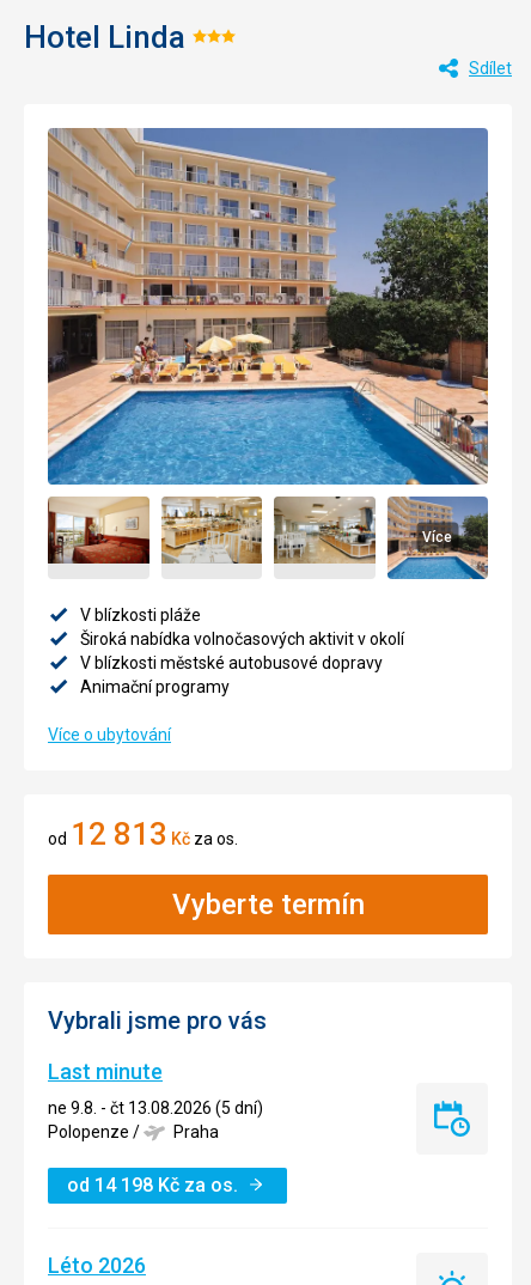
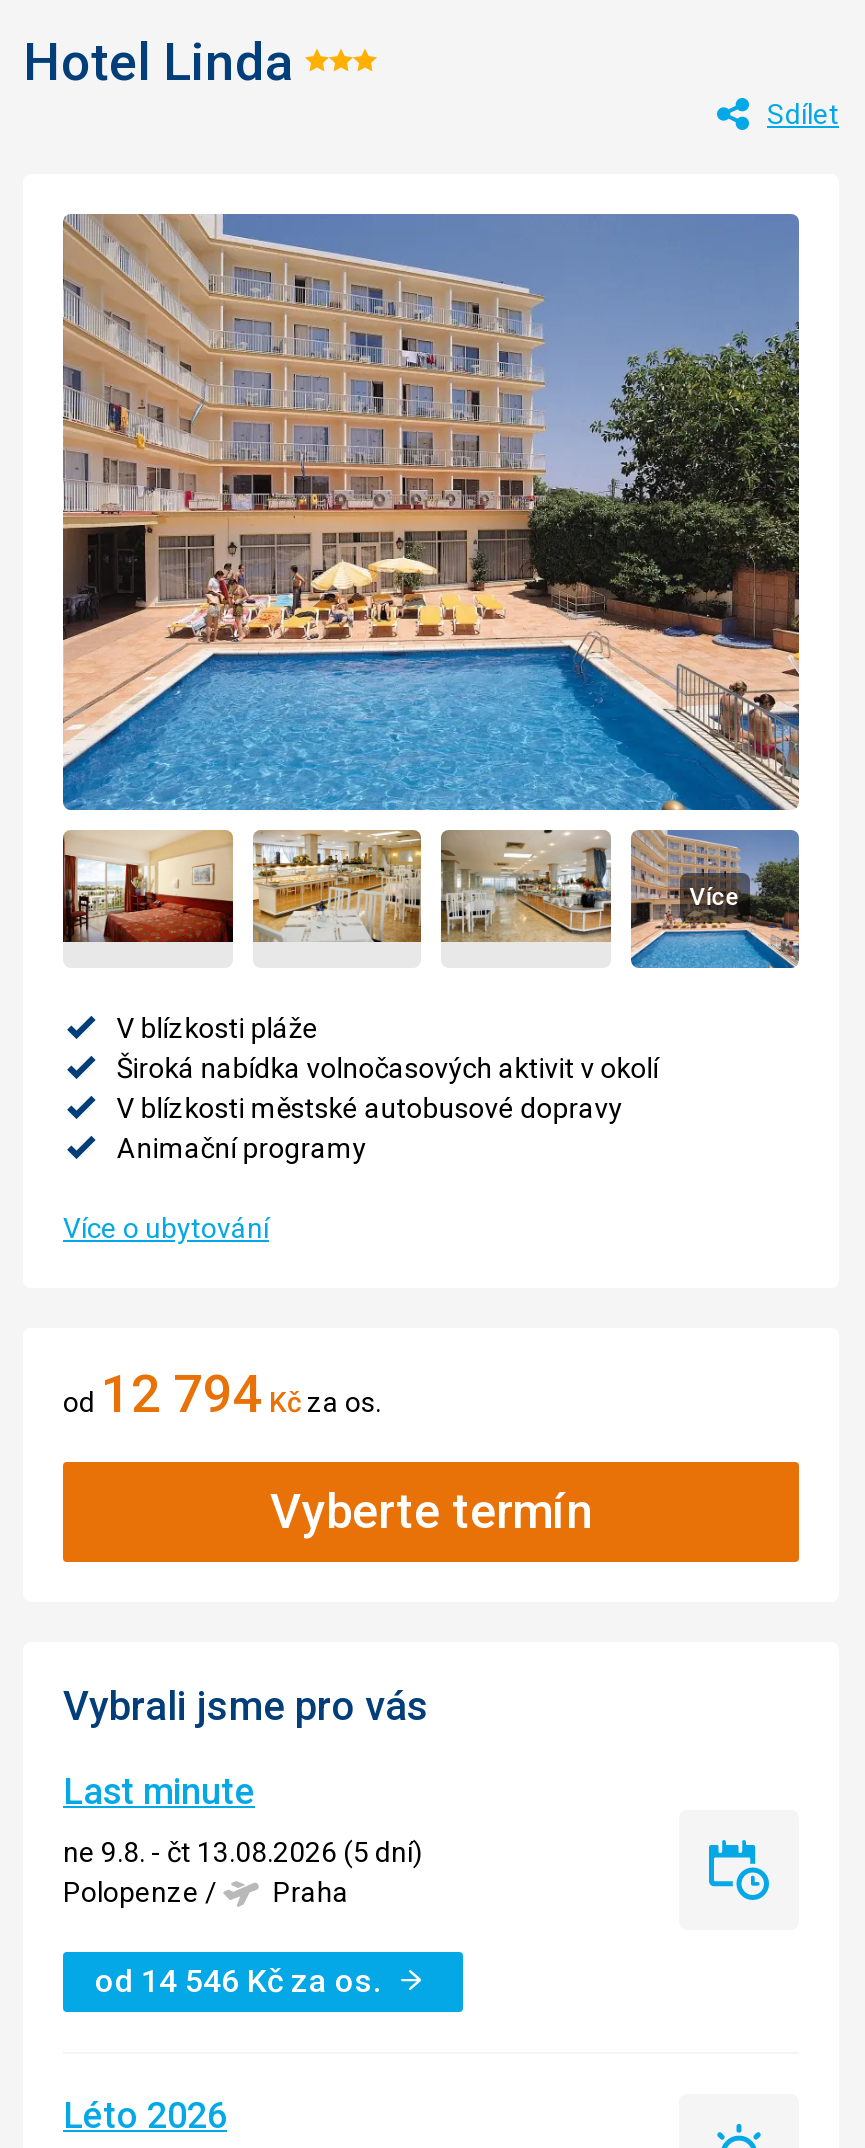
[48,815,238,851] od 12 813Kčza os. -> [63,1363,381,1423] od 12 794Kčza os.
[67,1173,238,1196] od 14 198 Kč za os. -> [95,1961,381,1999] od 14 546 Kč za os.

